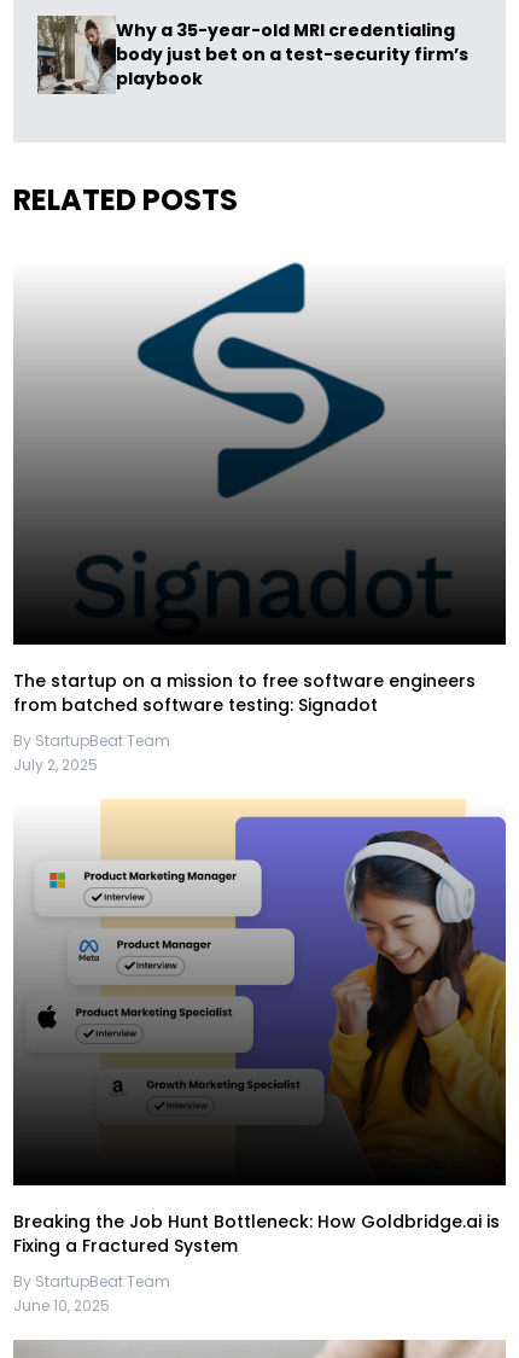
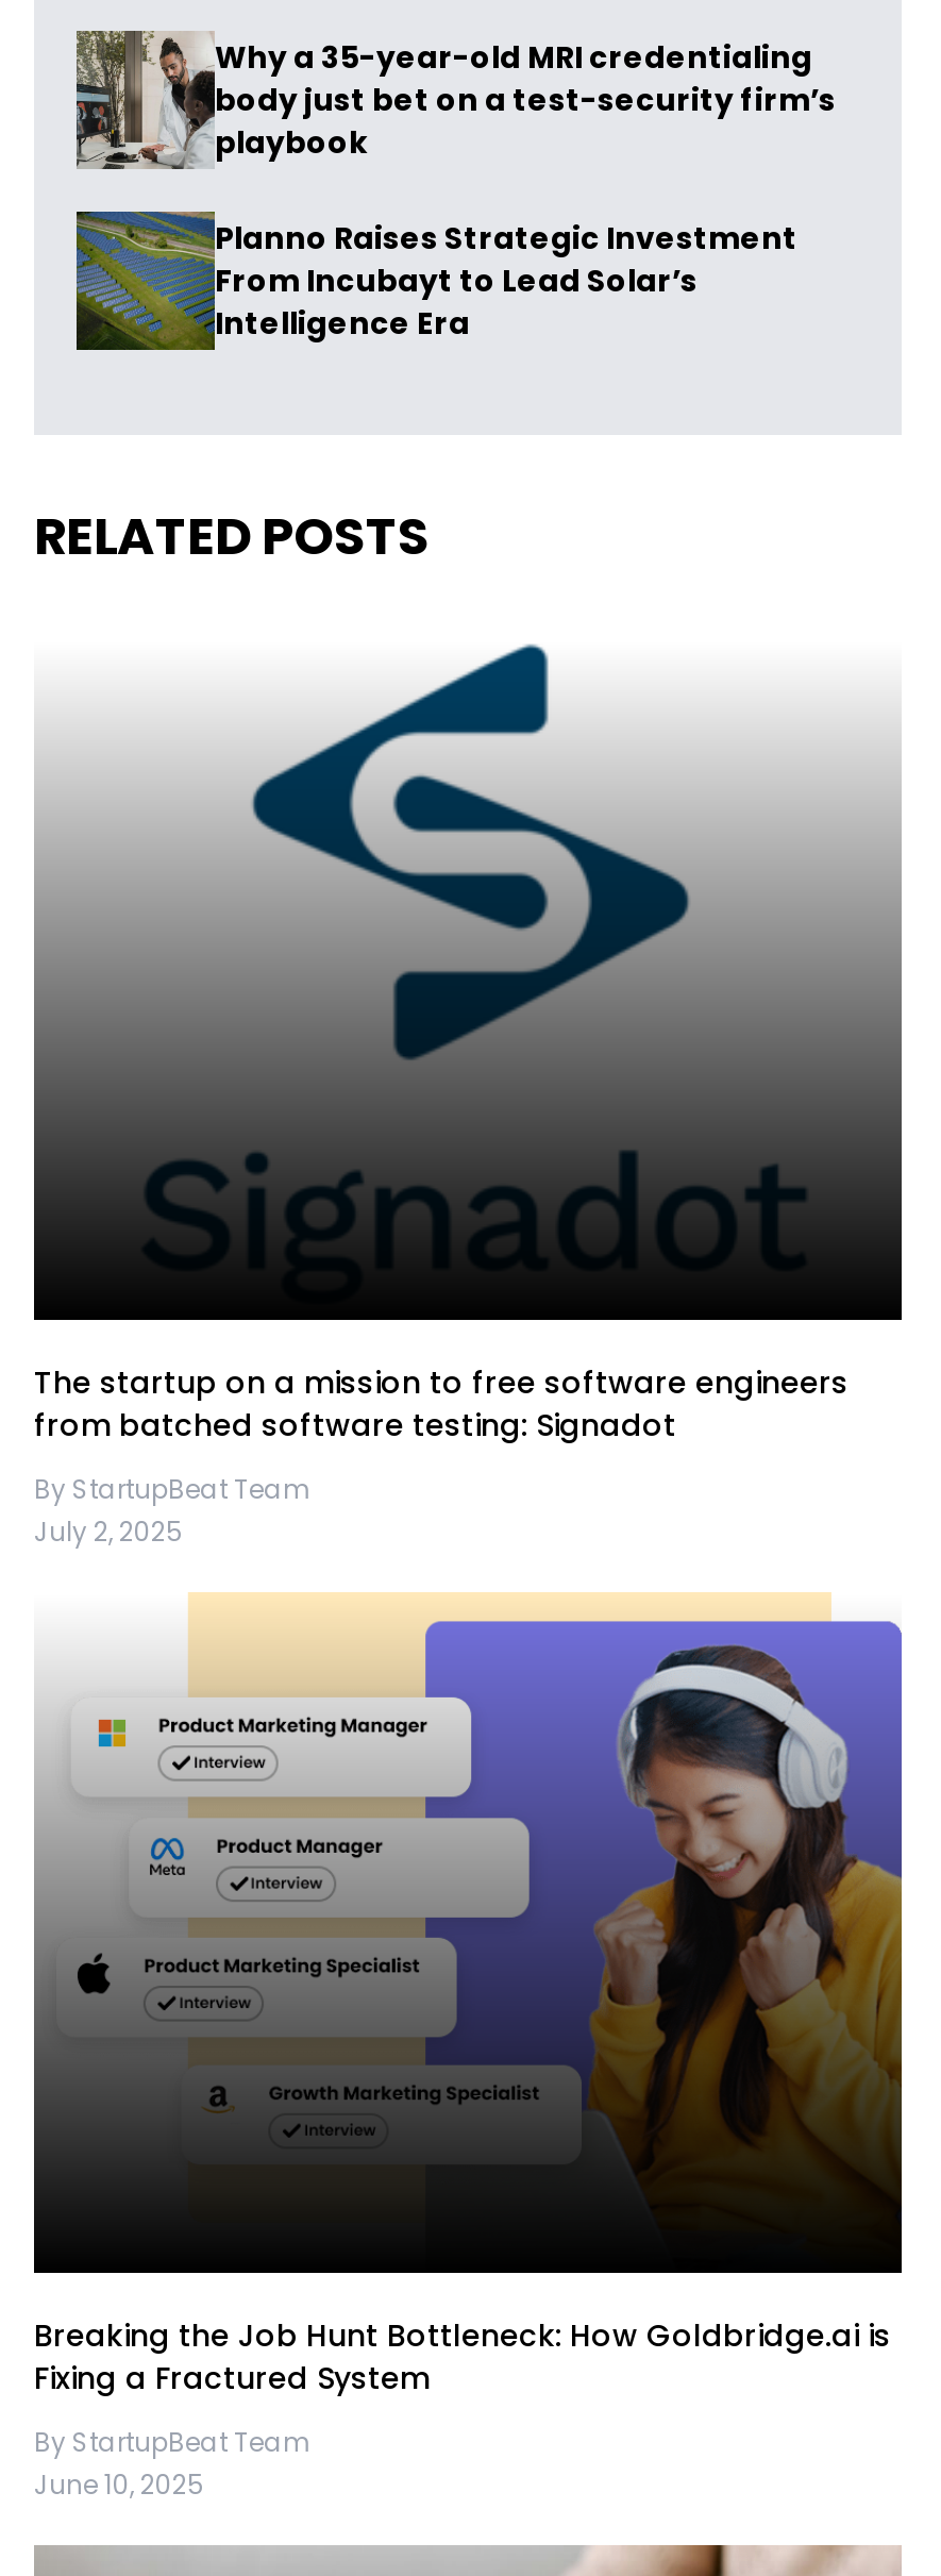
none -> [74,211,797,351] [image] | Planno Raises Strategic Investment | From Incubayt to Lead Solar’s | Intelligence Era

